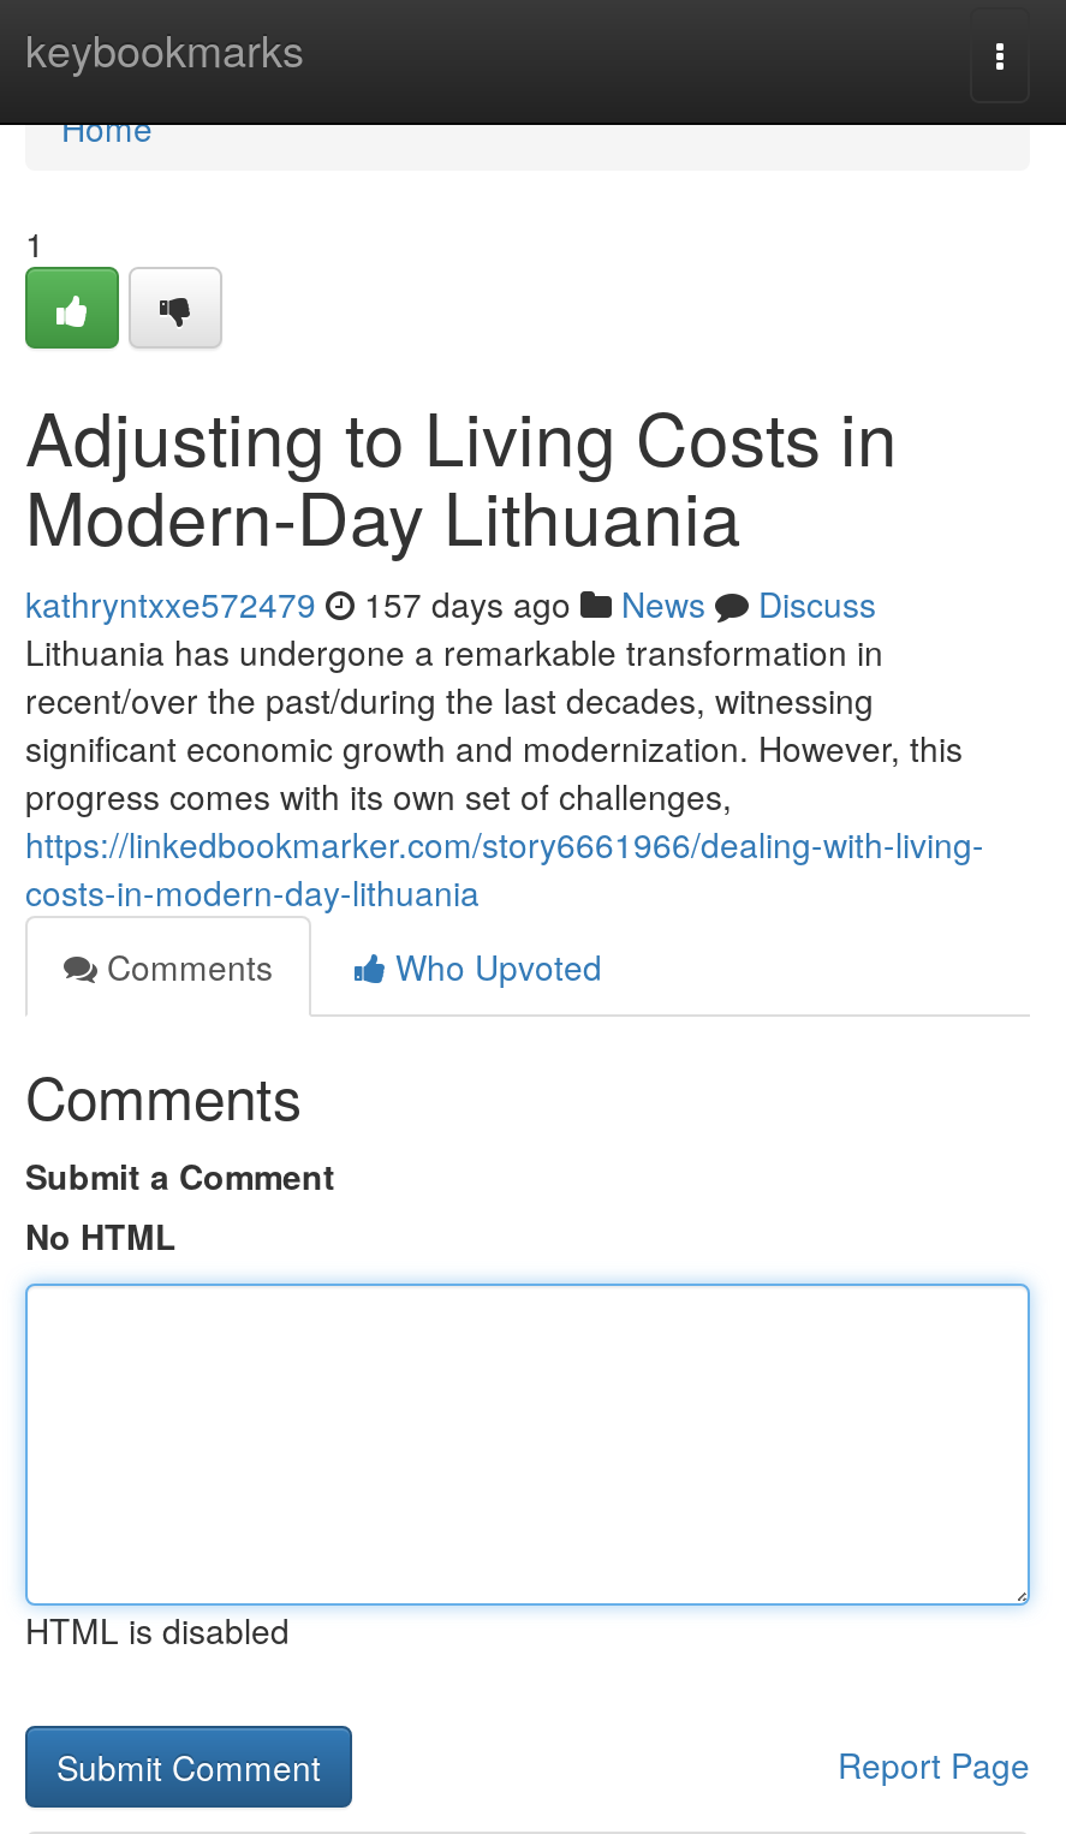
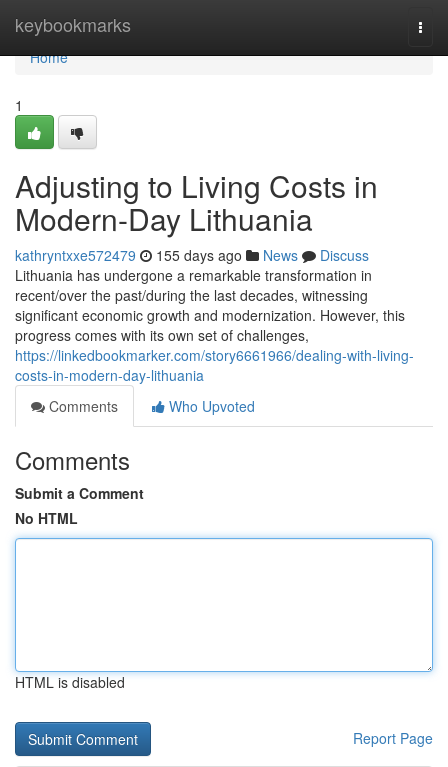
[25,579,876,627] kathryntxxe572479 157 days ago News Discuss -> [15,245,369,265] kathryntxxe572479 155 days ago News Discuss

